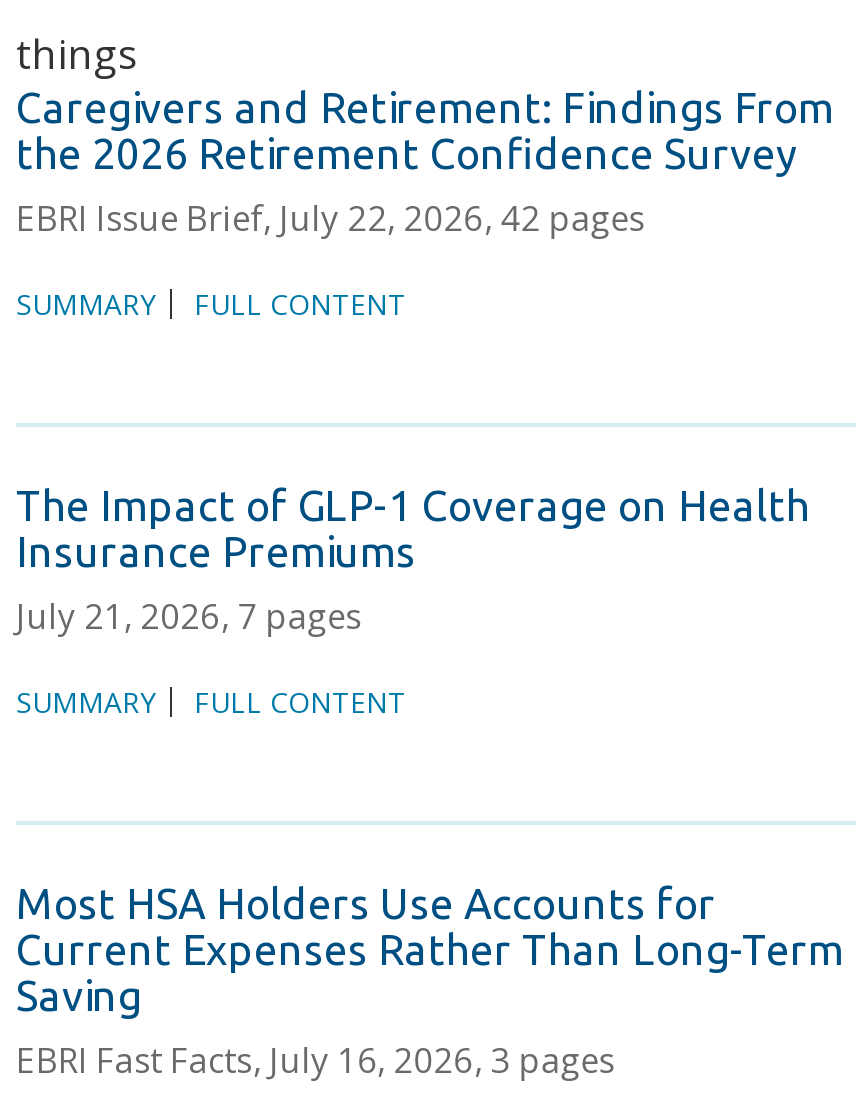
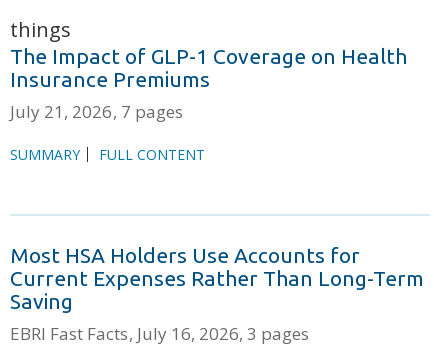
[16,84,834,323] Caregivers and Retirement: Findings From | the 2026 Retirement Confidence Survey | EBRI Issue Brief July 22, 2026 42 pages | SUMMARY | FULL CONTENT -> none

